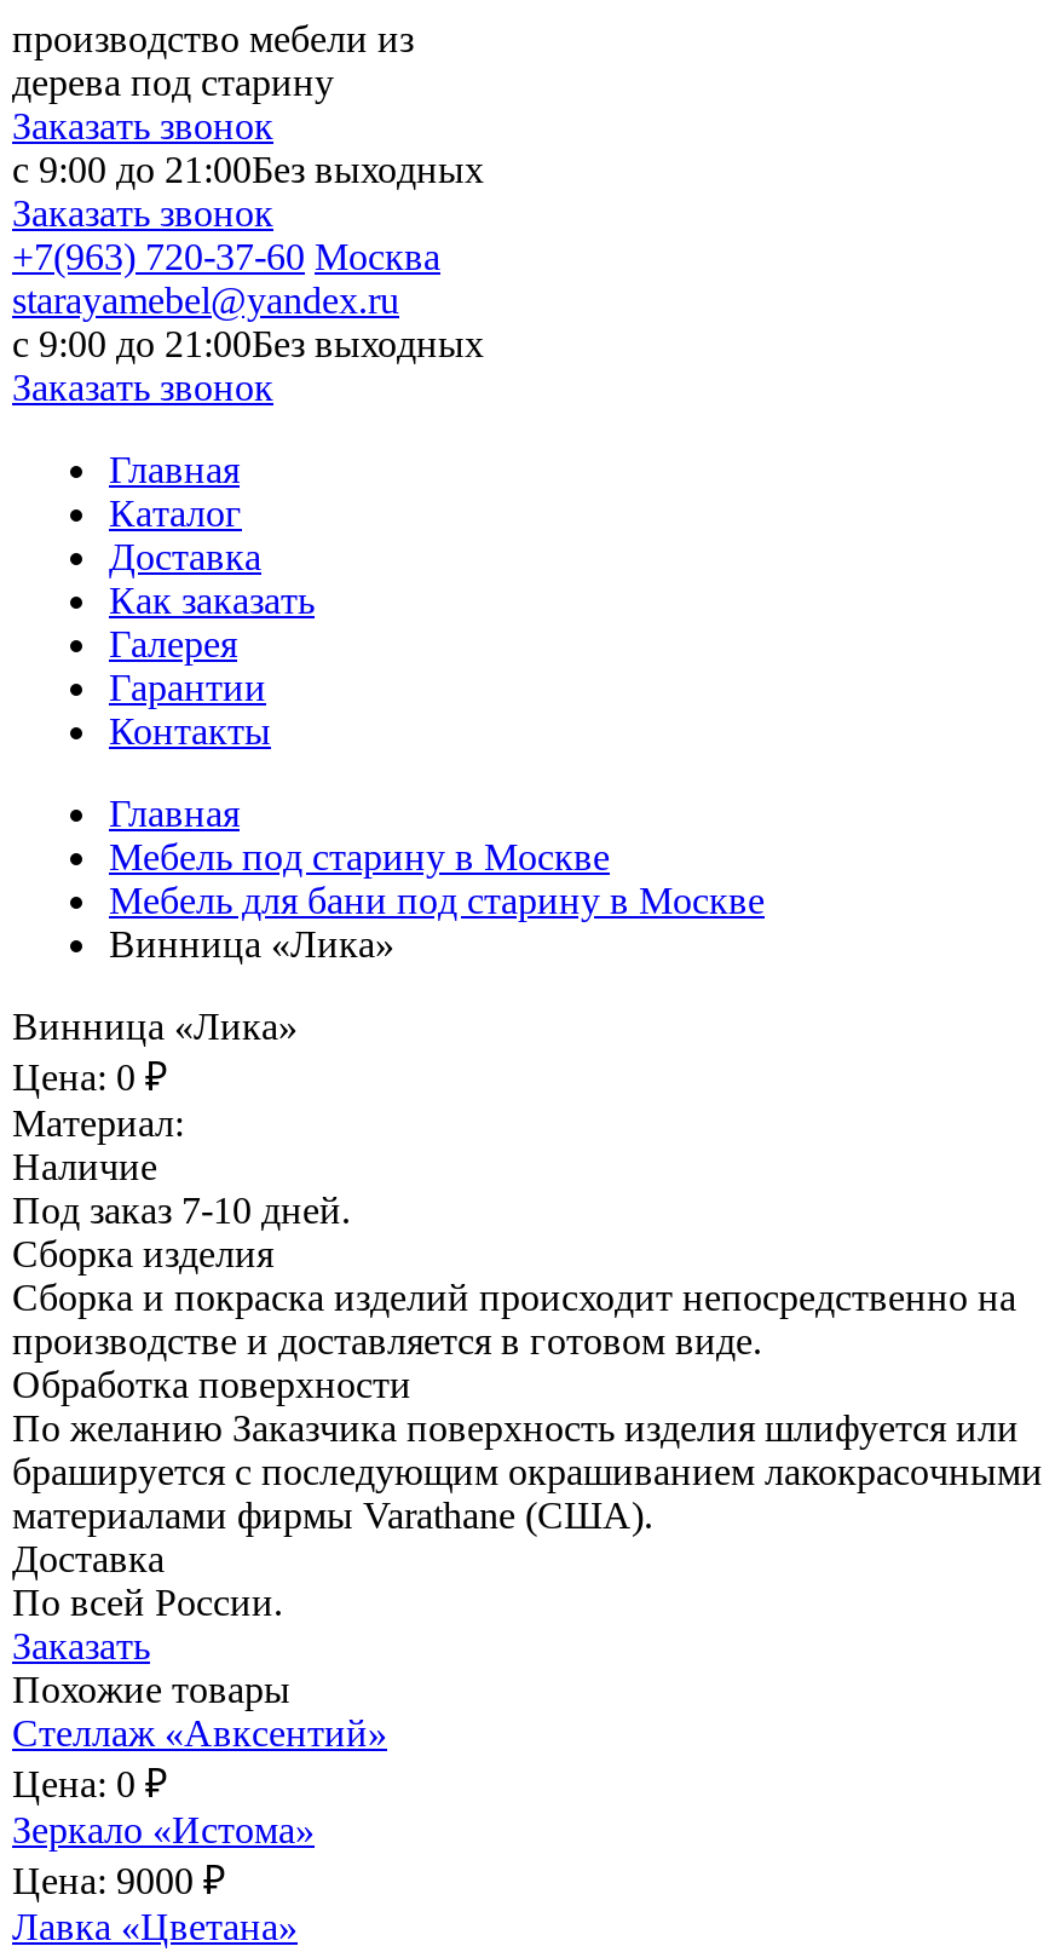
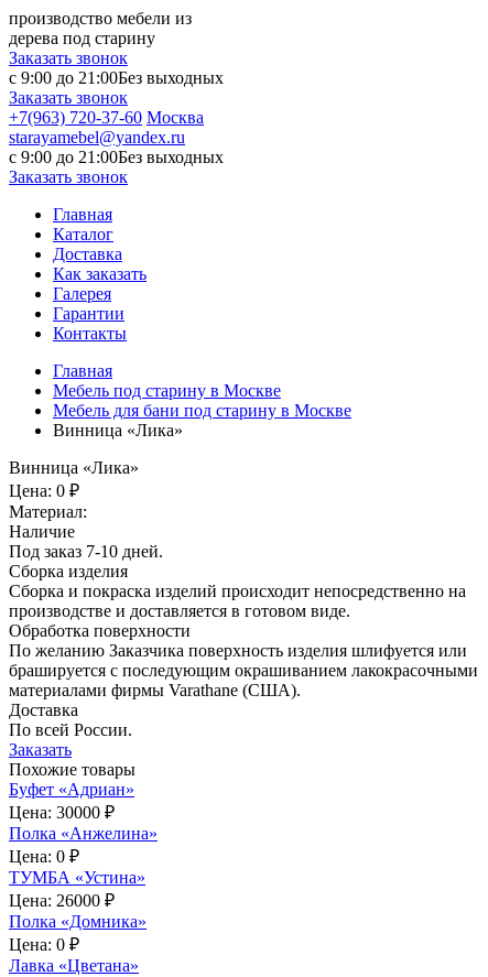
[12,1712,387,1754] Стеллаж «Авксентий» -> [9,780,158,843] Буфет «Адриан» | Цена: 30000 ₽ | Полка «Анжелина»
[12,1809,315,1901] Зеркало «Истома» | Цена: 9000 ₽ -> [9,868,147,954] ТУМБА «Устина» | Цена: 26000 ₽ | Полка «Домника» | Цена: 0 ₽

